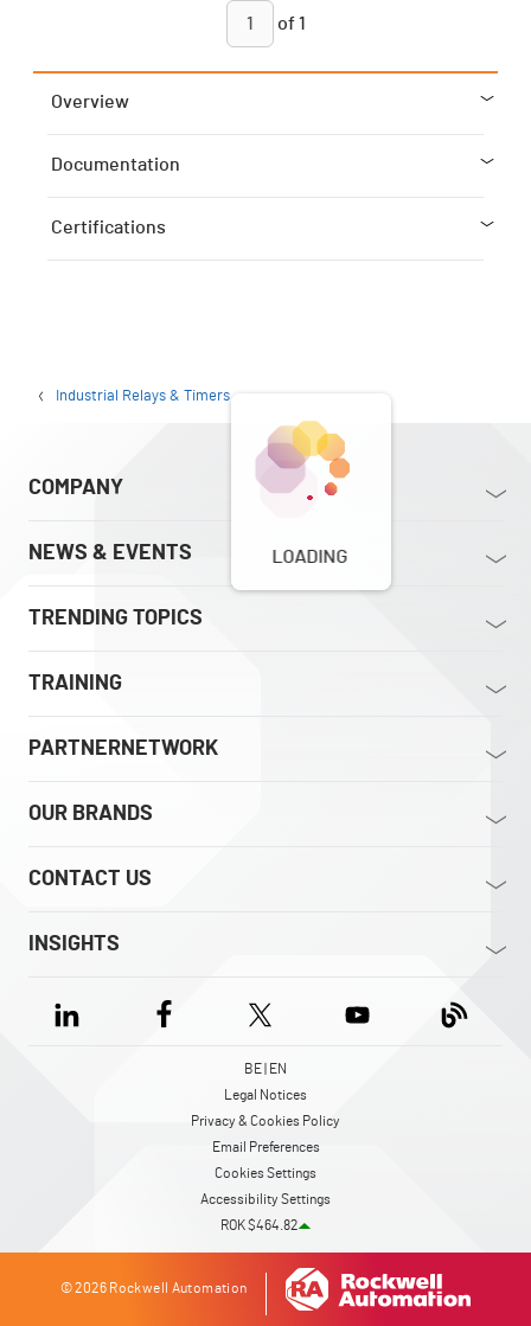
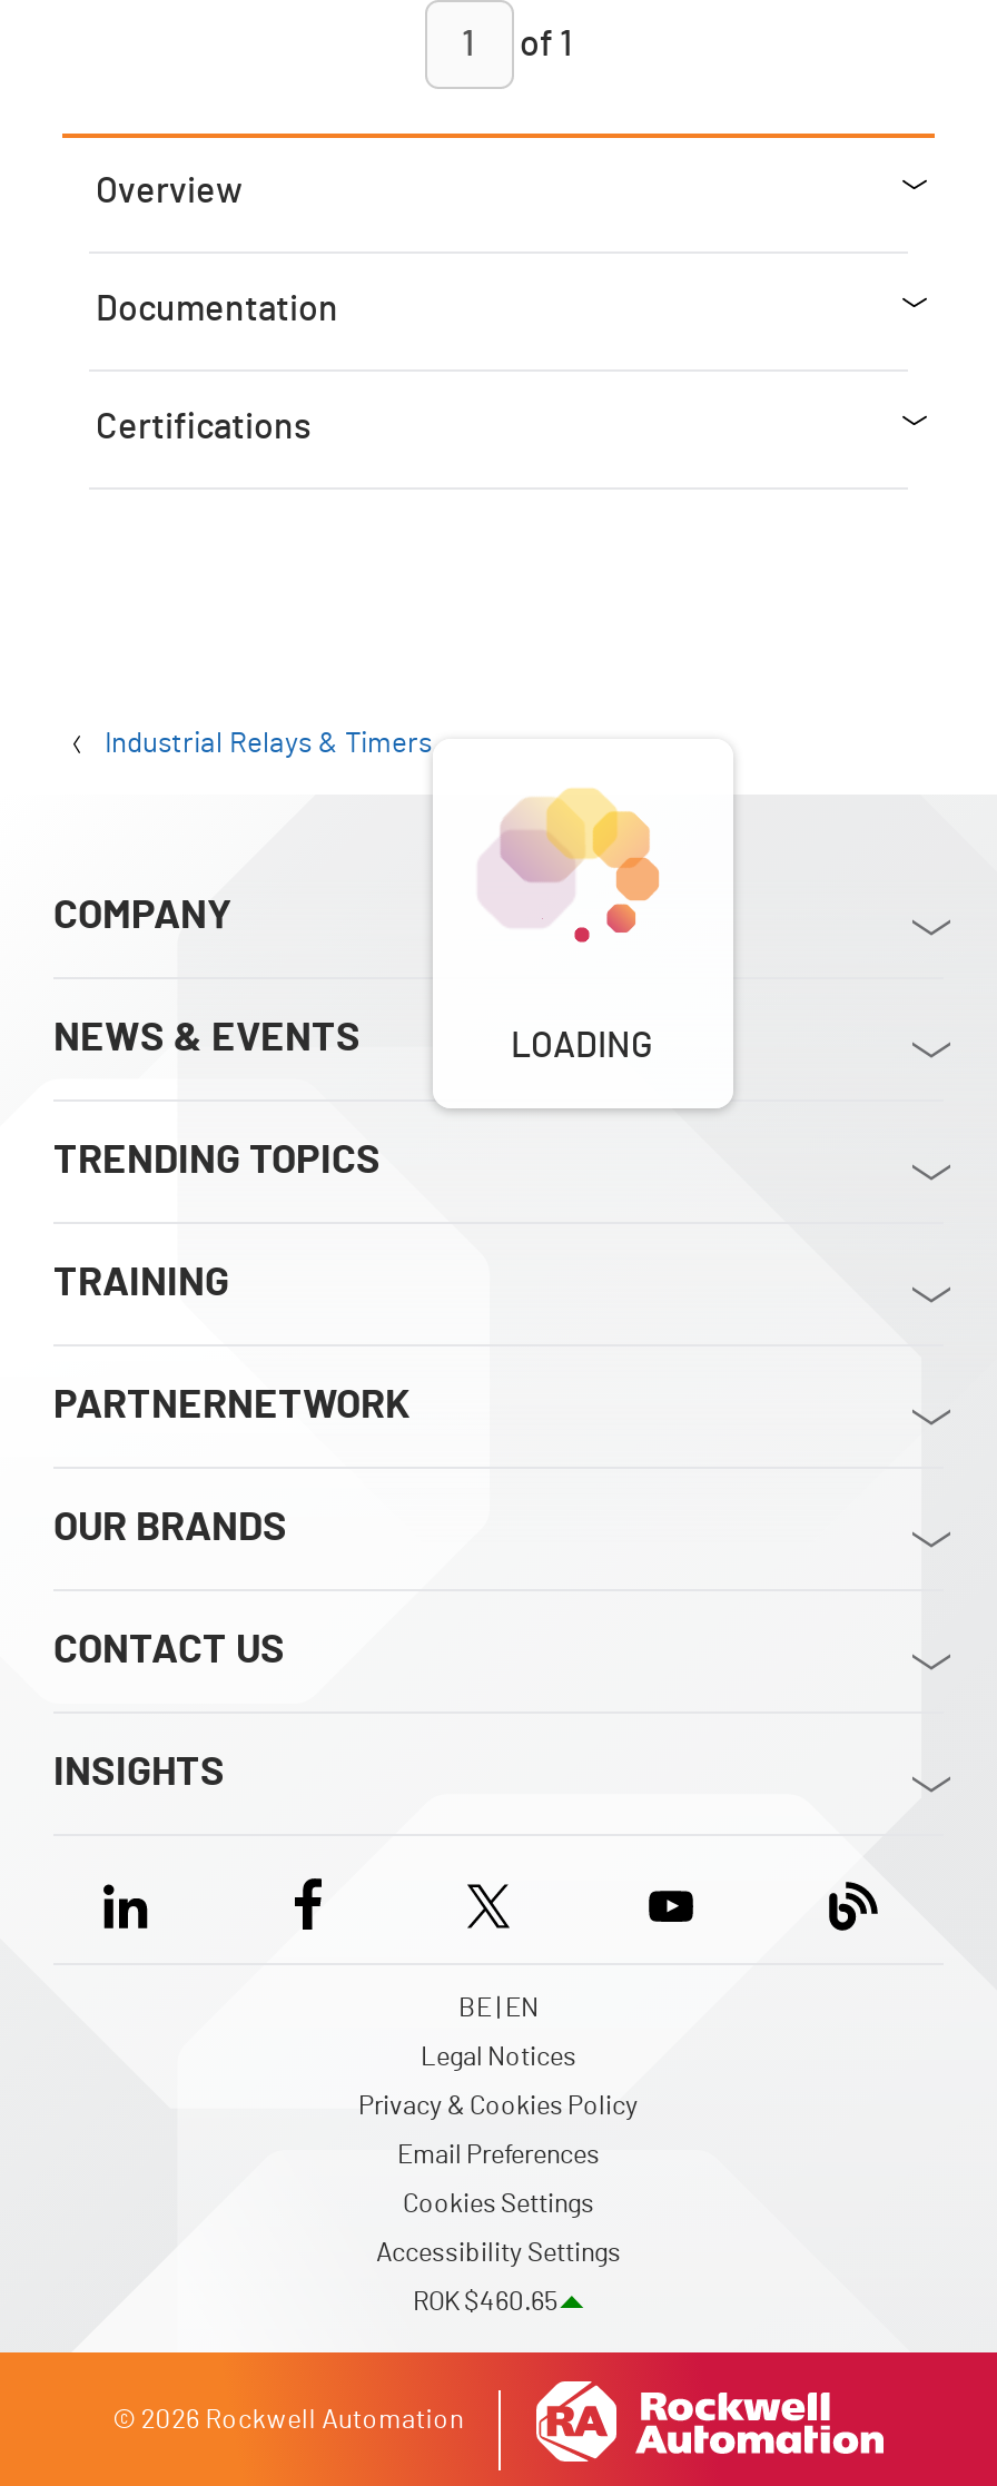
[220,1218,297,1232] ROK $464.82 -> [413,2288,557,2315] ROK $460.65

